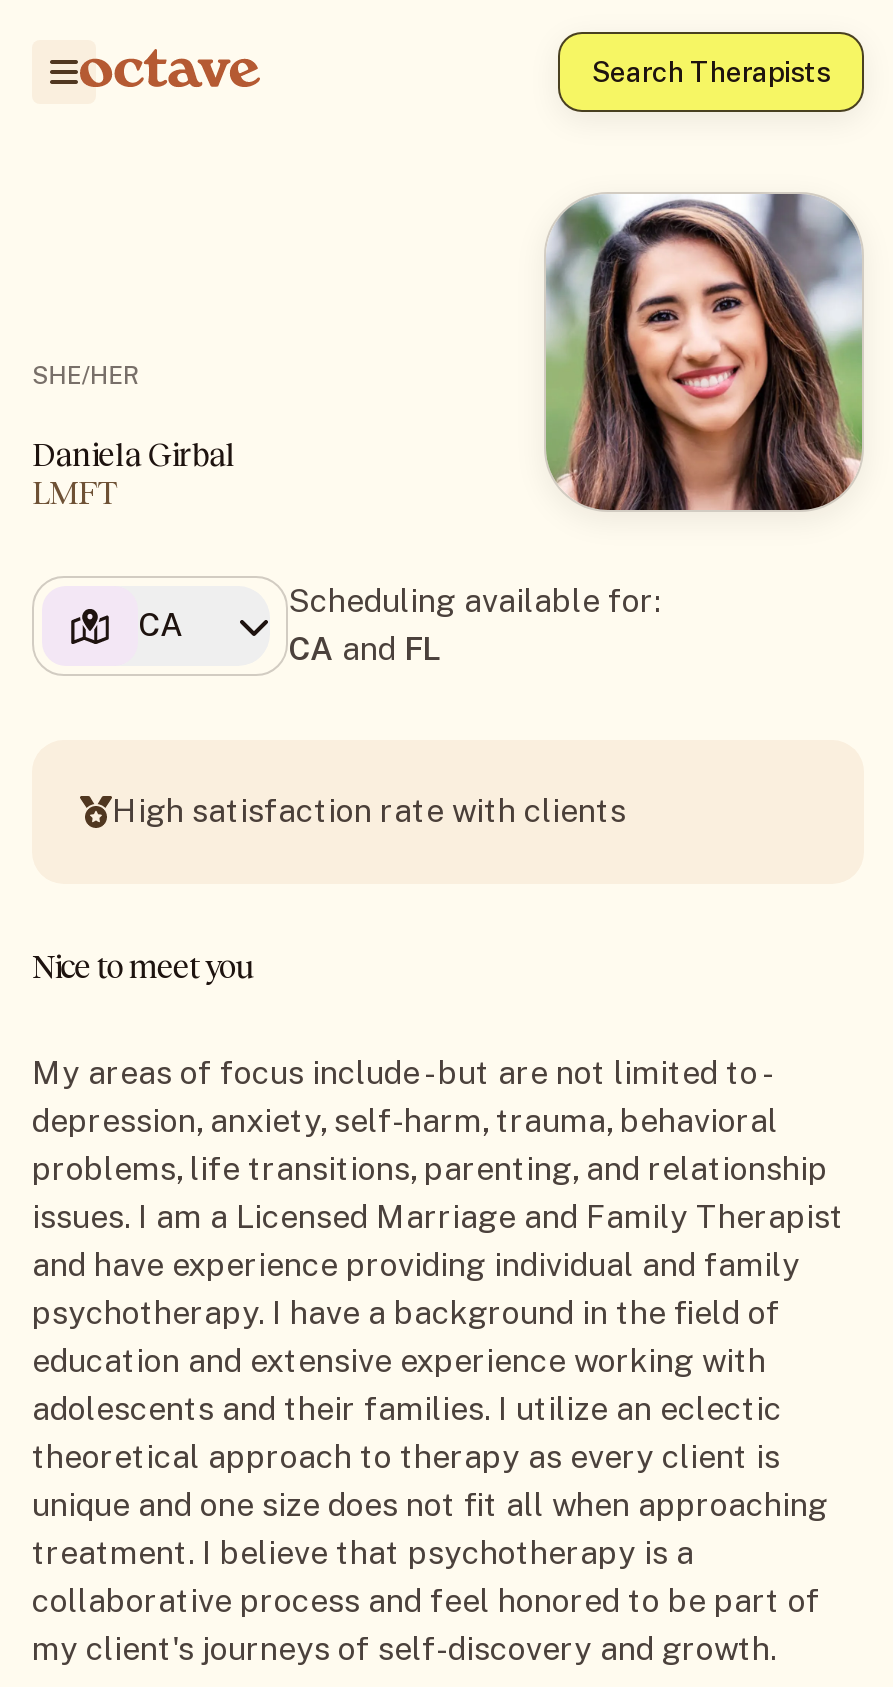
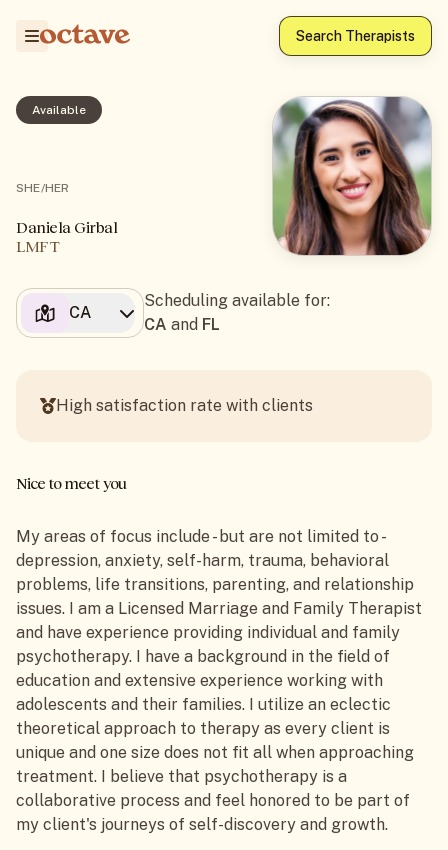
none -> [32,103,86,117] Available

